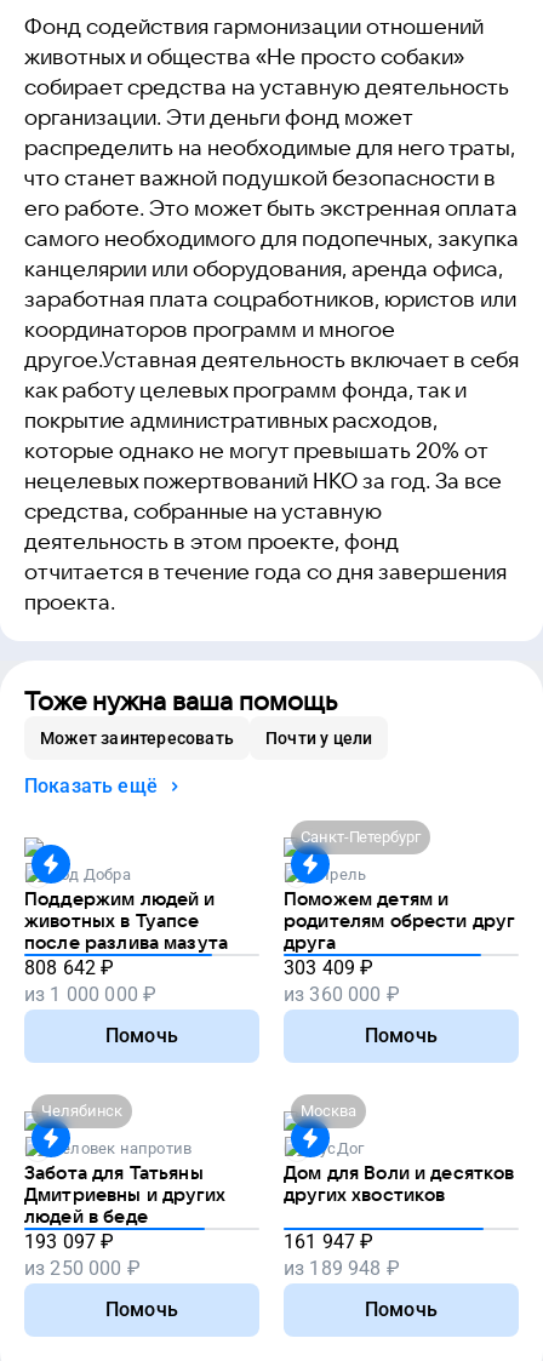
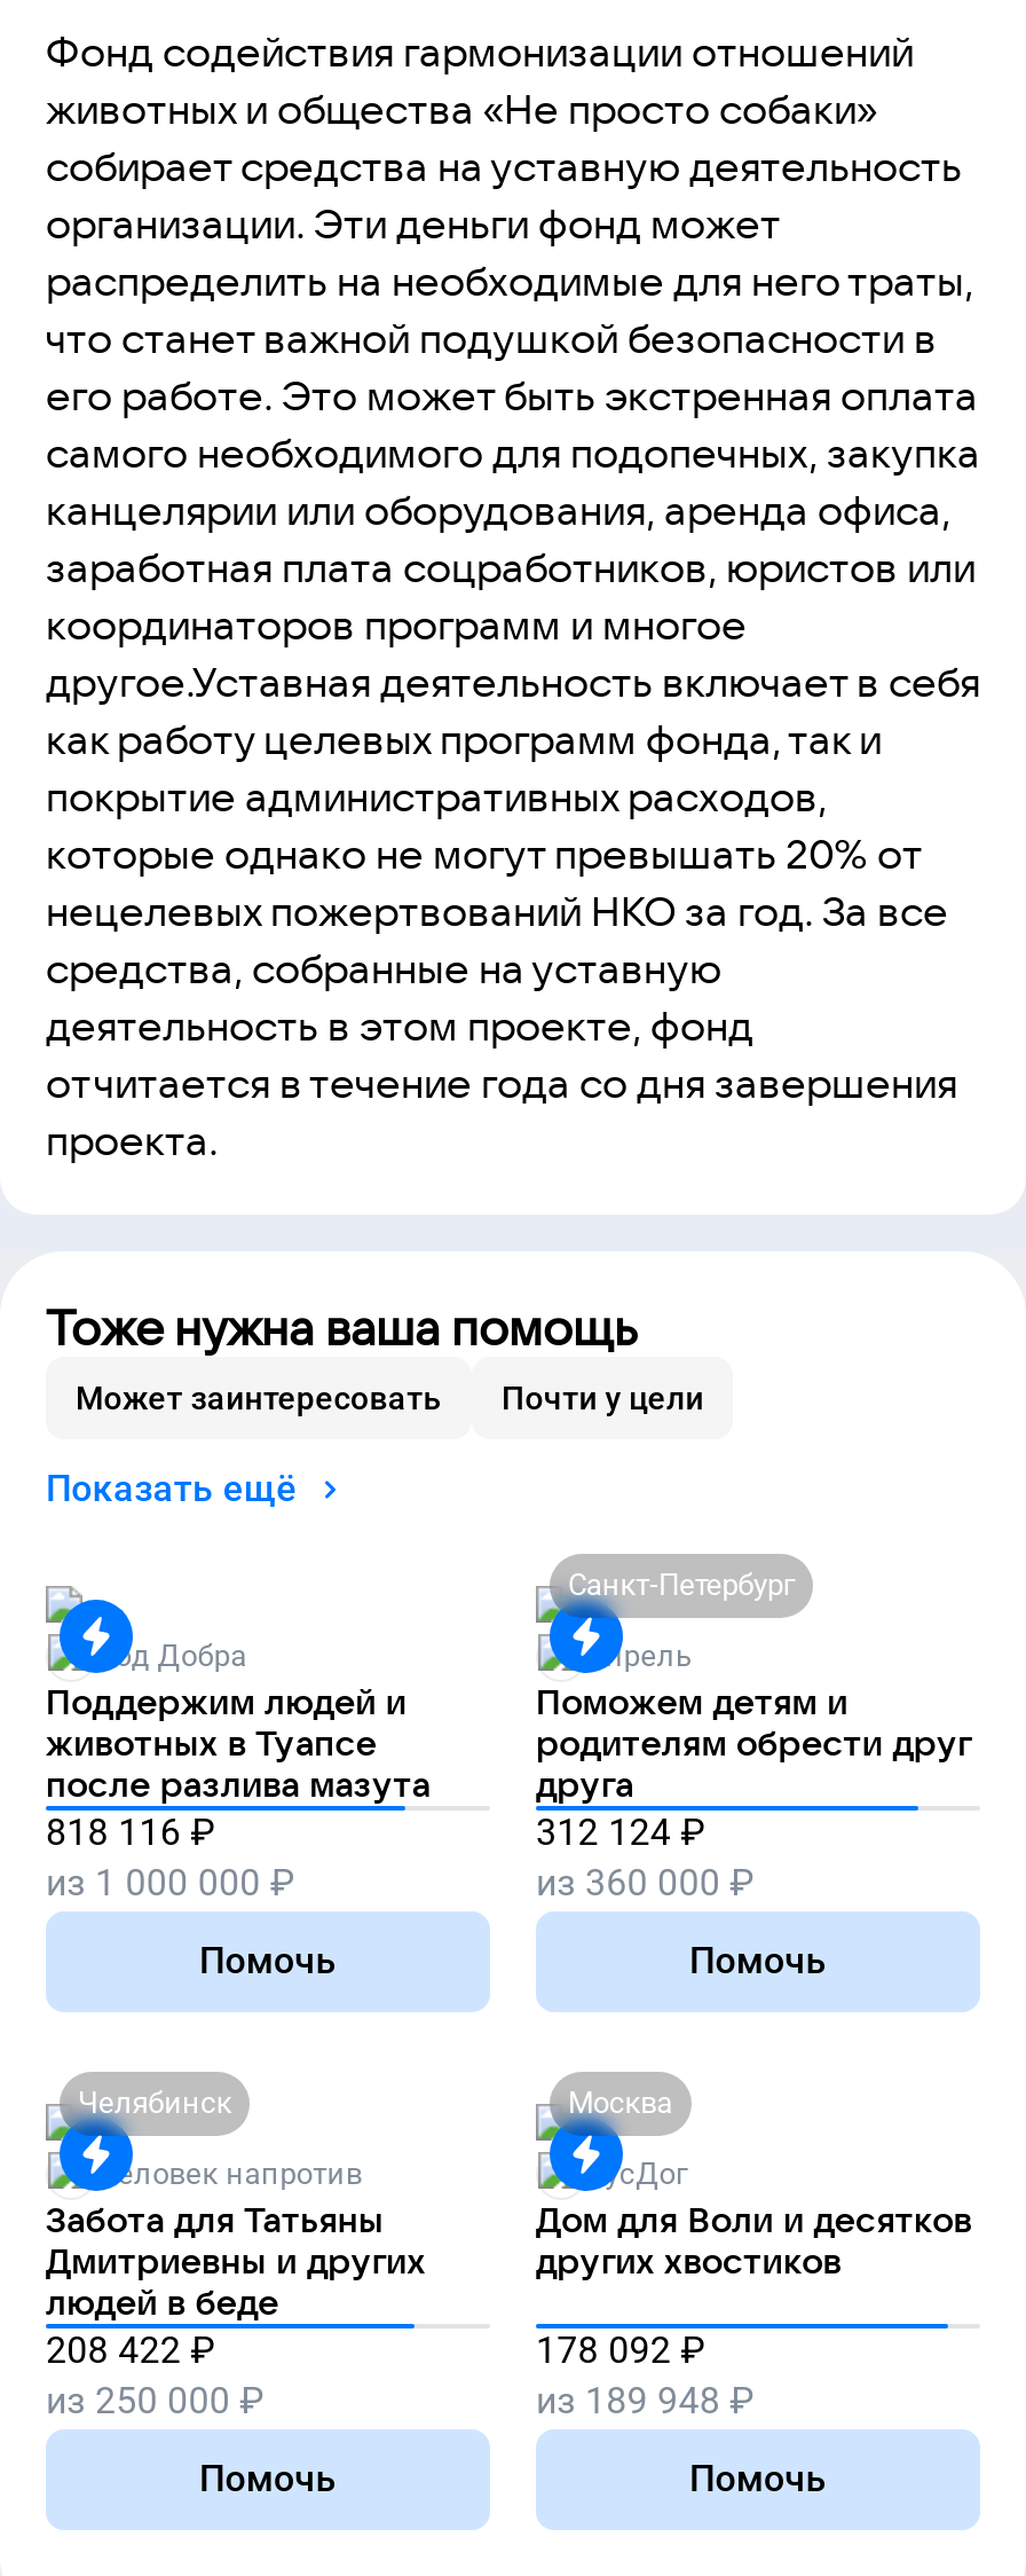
[24,956,114,979] 808 642 ₽ -> [46,1811,216,1854] 818 116 ₽
[284,956,374,979] 303 409 ₽ -> [536,1811,706,1854] 312 124 ₽
[24,1230,114,1253] 193 097 ₽ -> [46,2328,216,2372] 208 422 ₽
[284,1230,374,1253] 161 947 ₽ -> [536,2328,706,2372] 178 092 ₽

